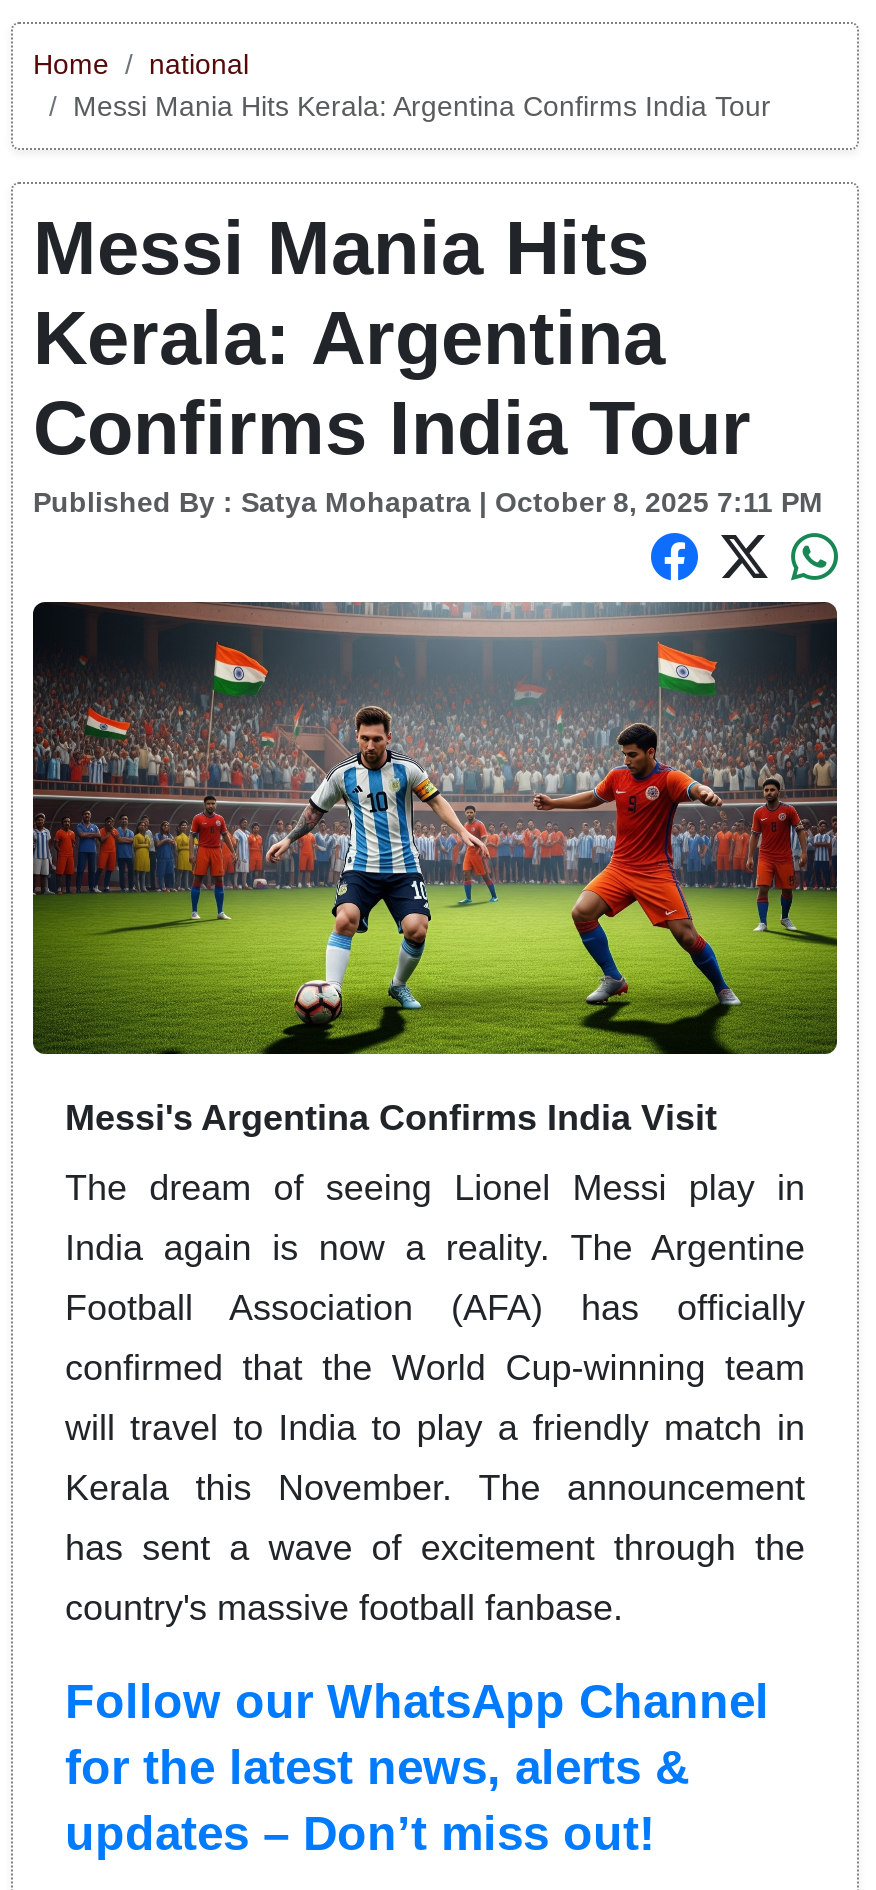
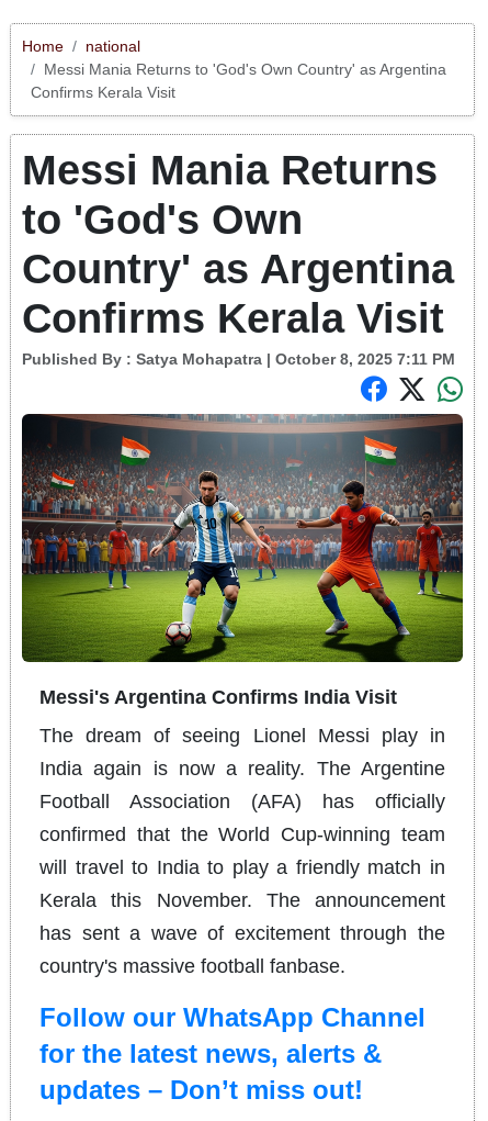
[73,90,771,122] Messi Mania Hits Kerala: Argentina Confirms India Tour -> [31,60,446,101] Messi Mania Returns to 'God's Own Country' as Argentina | Confirms Kerala Visit
[33,206,751,470] Messi Mania Hits | Kerala: Argentina | Confirms India Tour -> [22,147,454,341] Messi Mania Returns | to 'God's Own | Country' as Argentina | Confirms Kerala Visit

